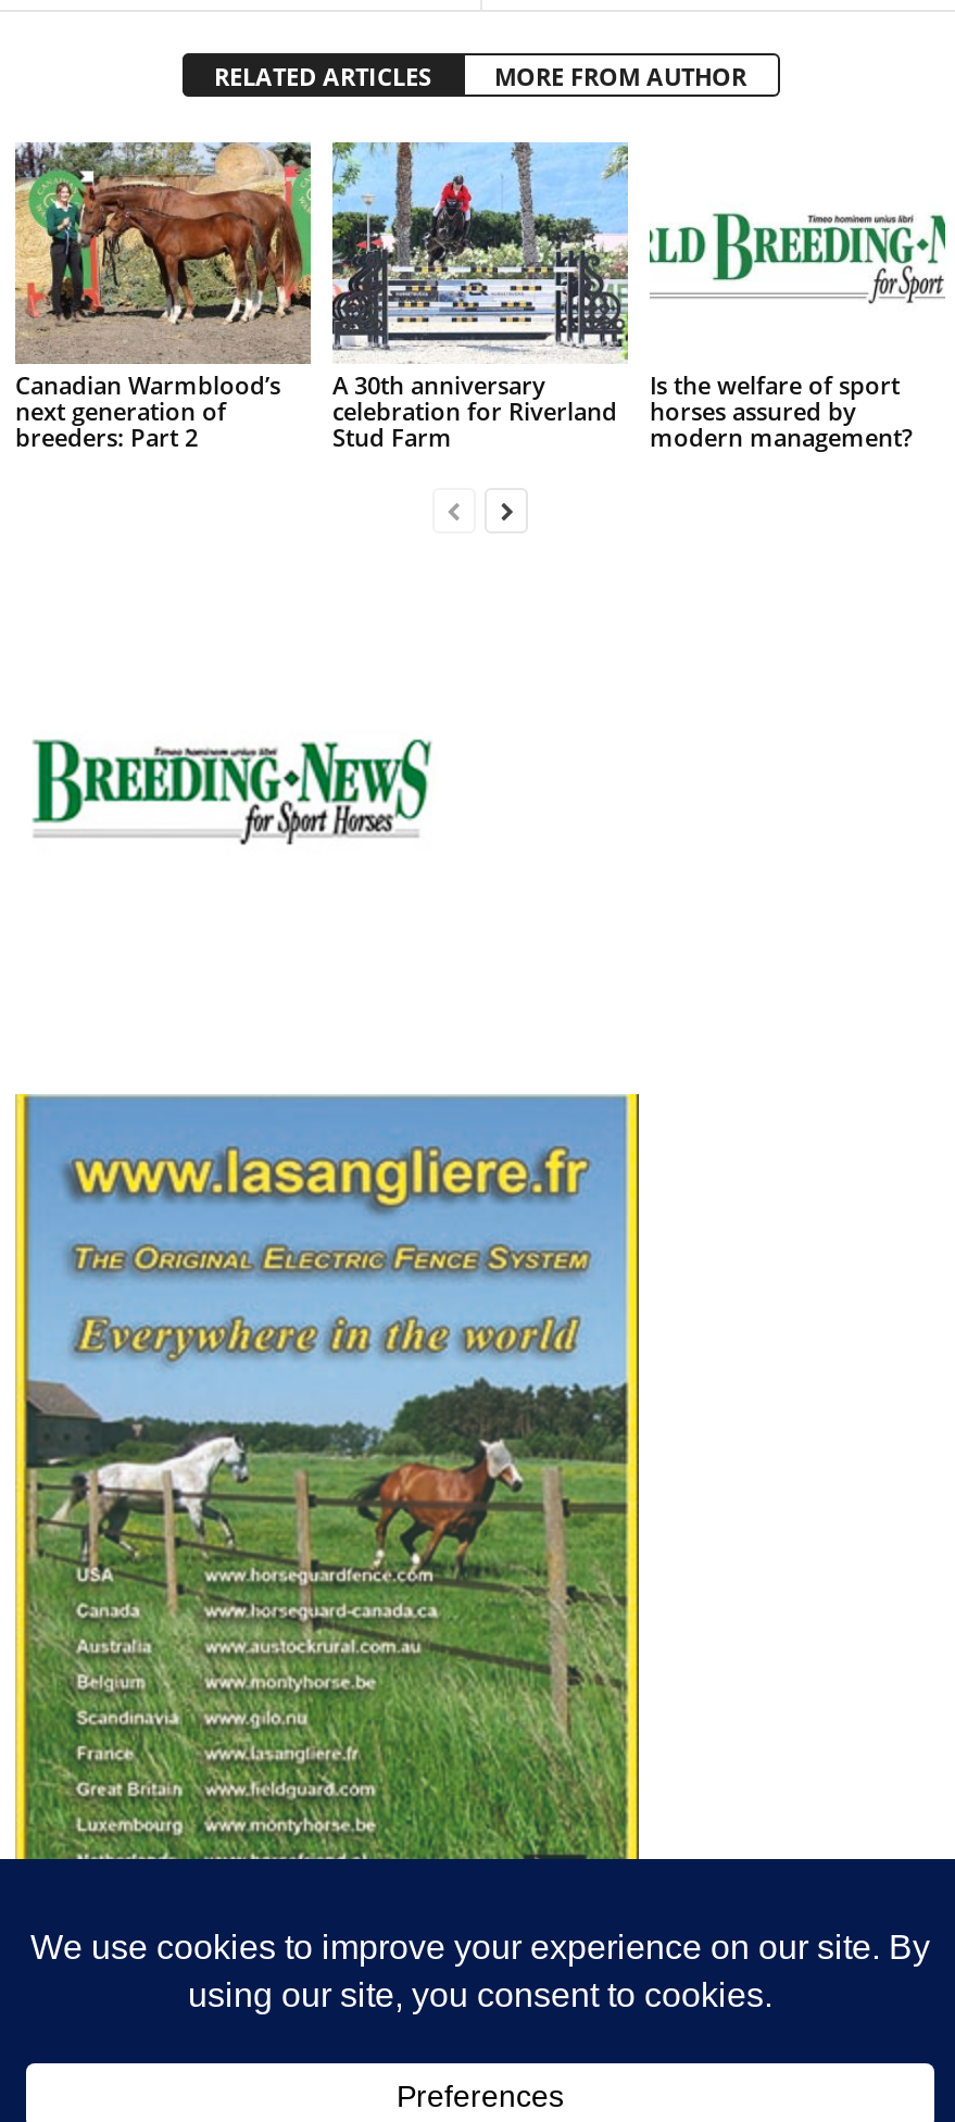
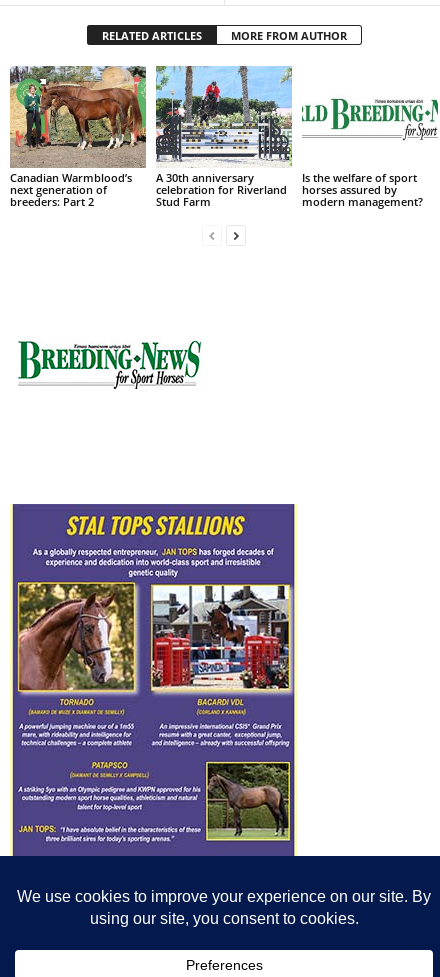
[15,1092,641,1861] [image] -> [11,503,297,856] [image]

